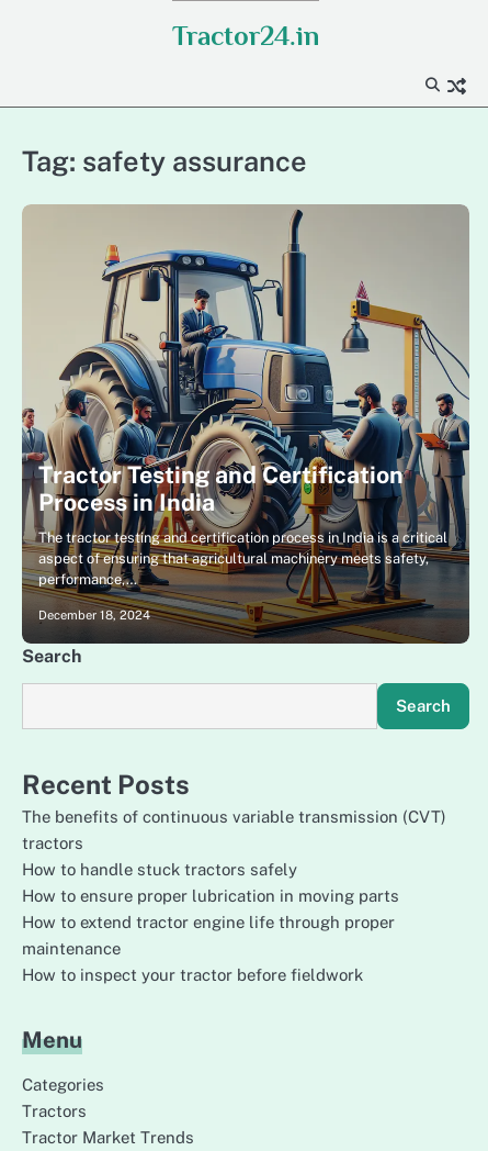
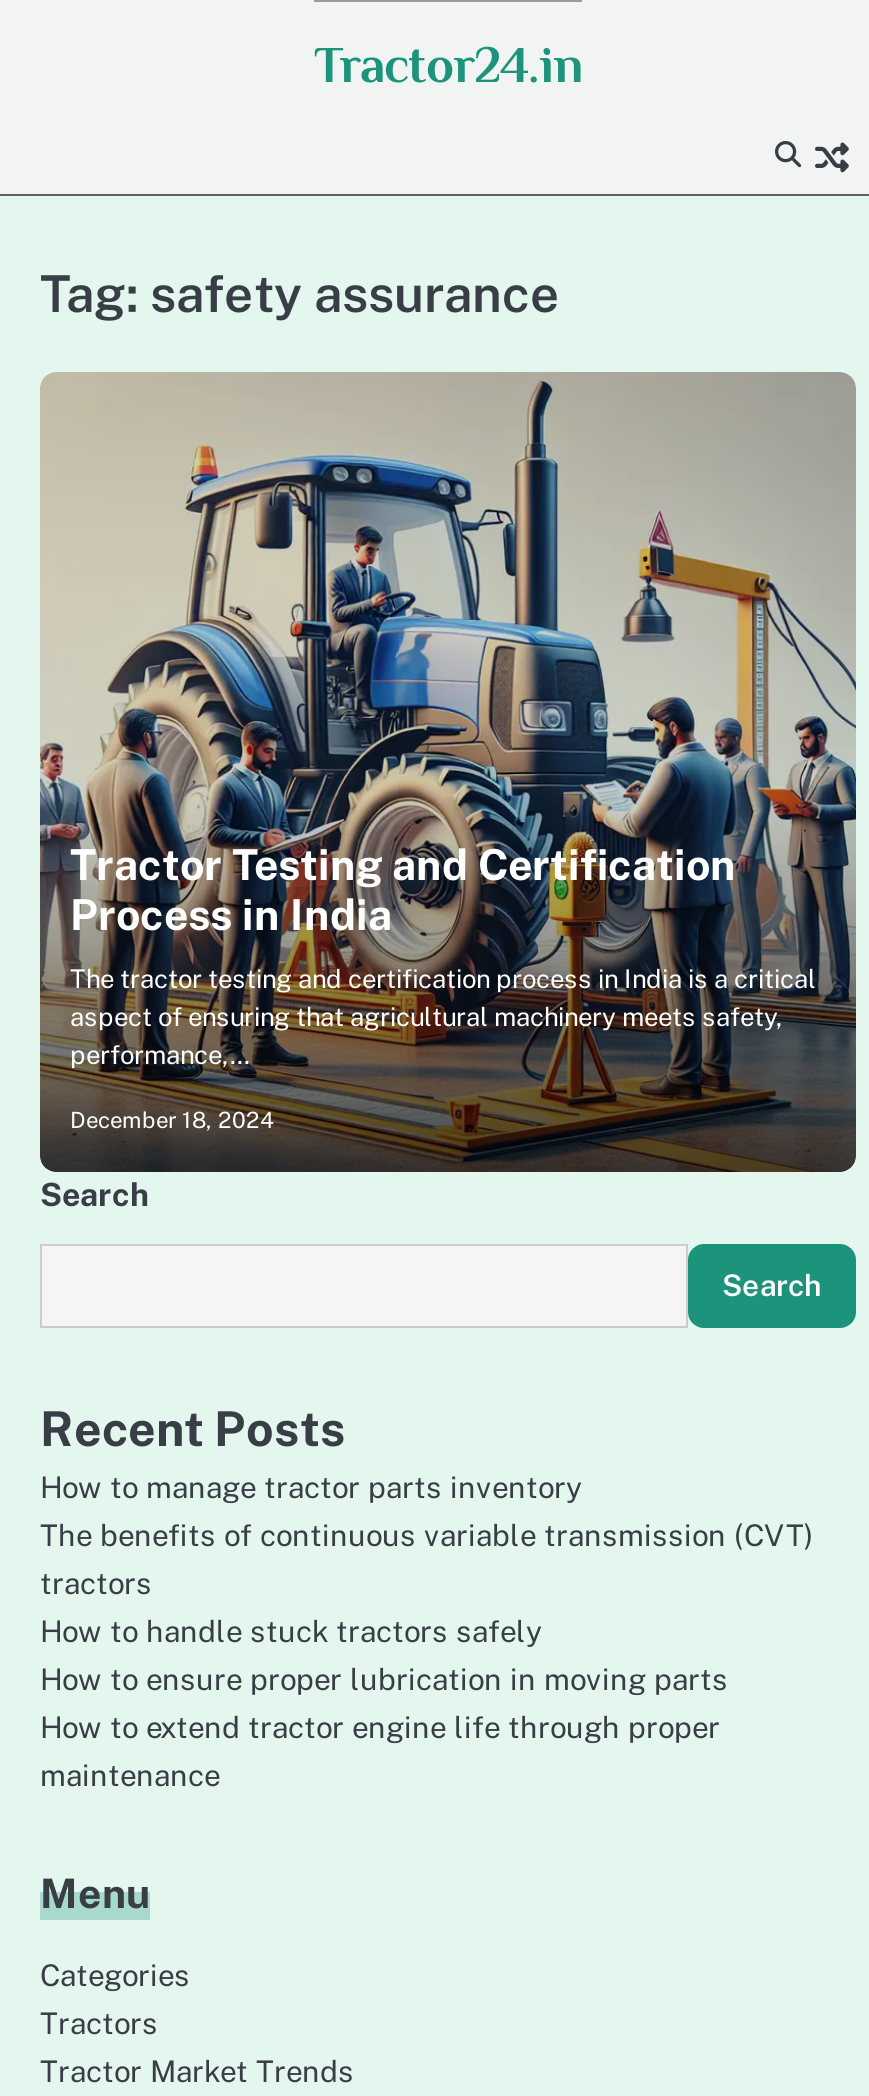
none -> [40,1470,582,1504] How to manage tractor parts inventory
moved [22,807,446,958] -> [40,1518,814,1792]: The benefits of continuous variable transmission (CVT) | tractors | How to handle stuck tractors safely | How to ensure proper lubrication in moving parts | How to extend tractor engine life through proper | maintenance
[22,965,363,984] How to inspect your tractor before fieldwork -> none

